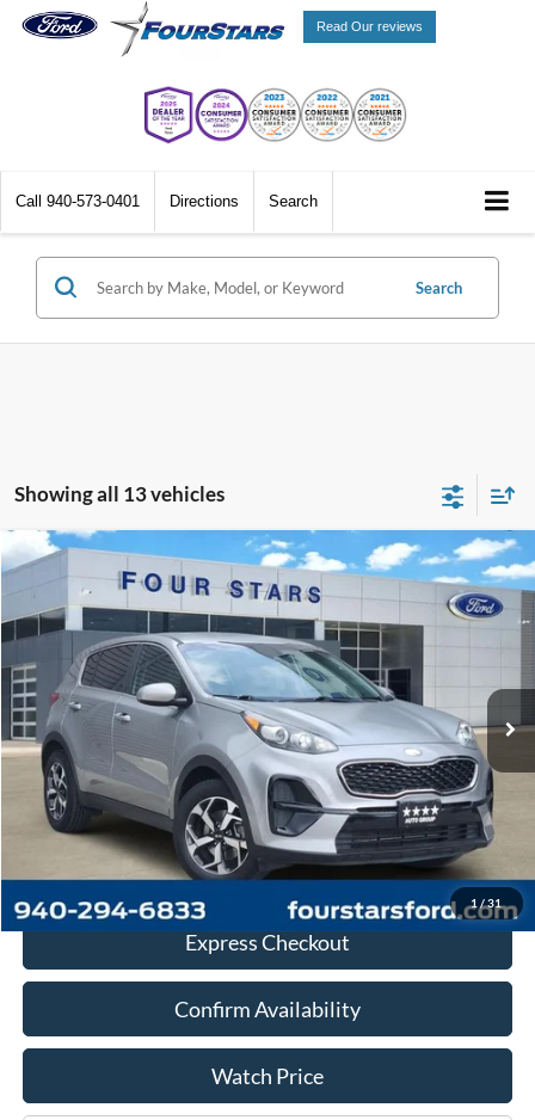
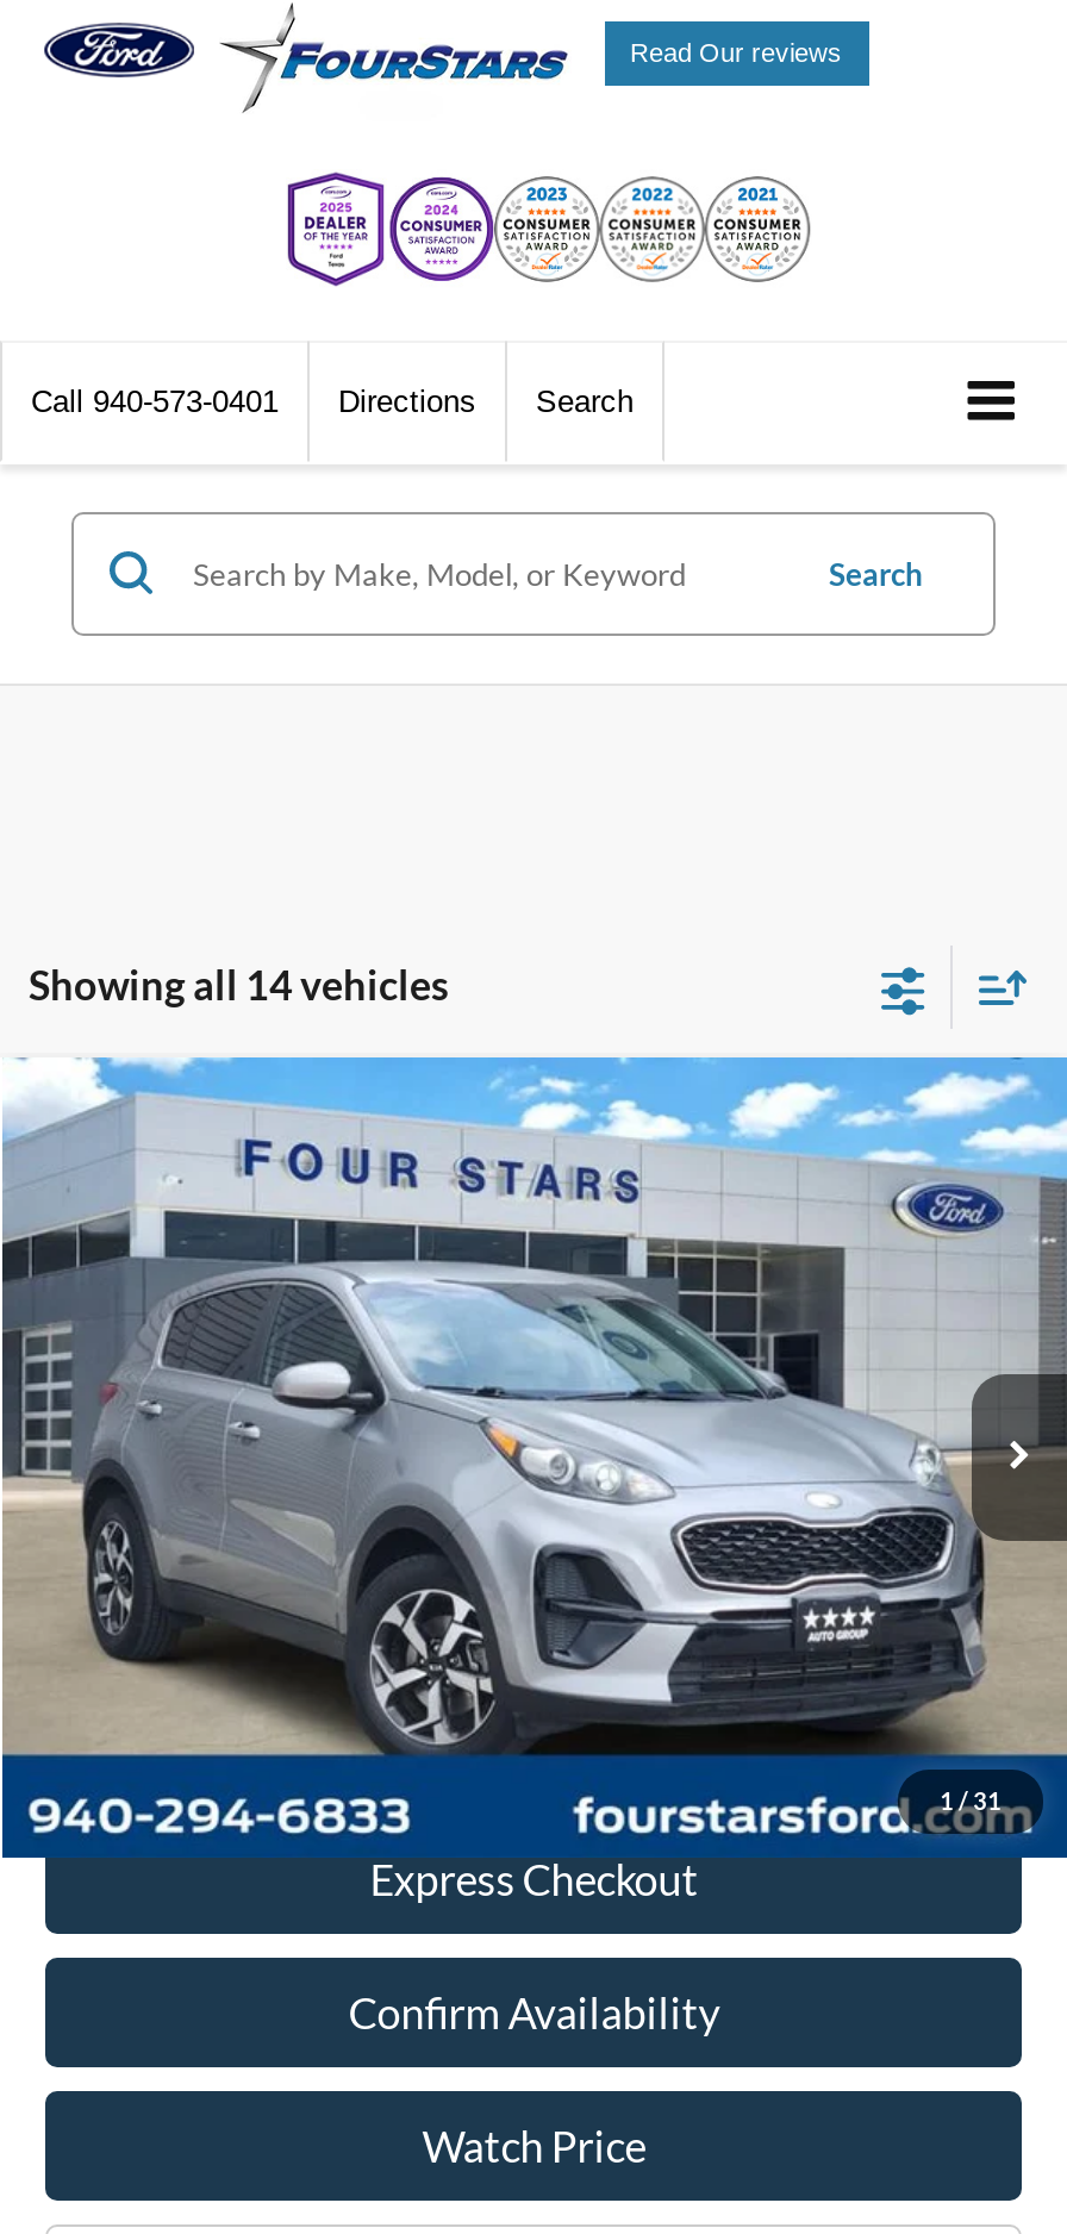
[14,481,225,506] Showing all 13 vehicles -> [29,959,448,1009] Showing all 14 vehicles

